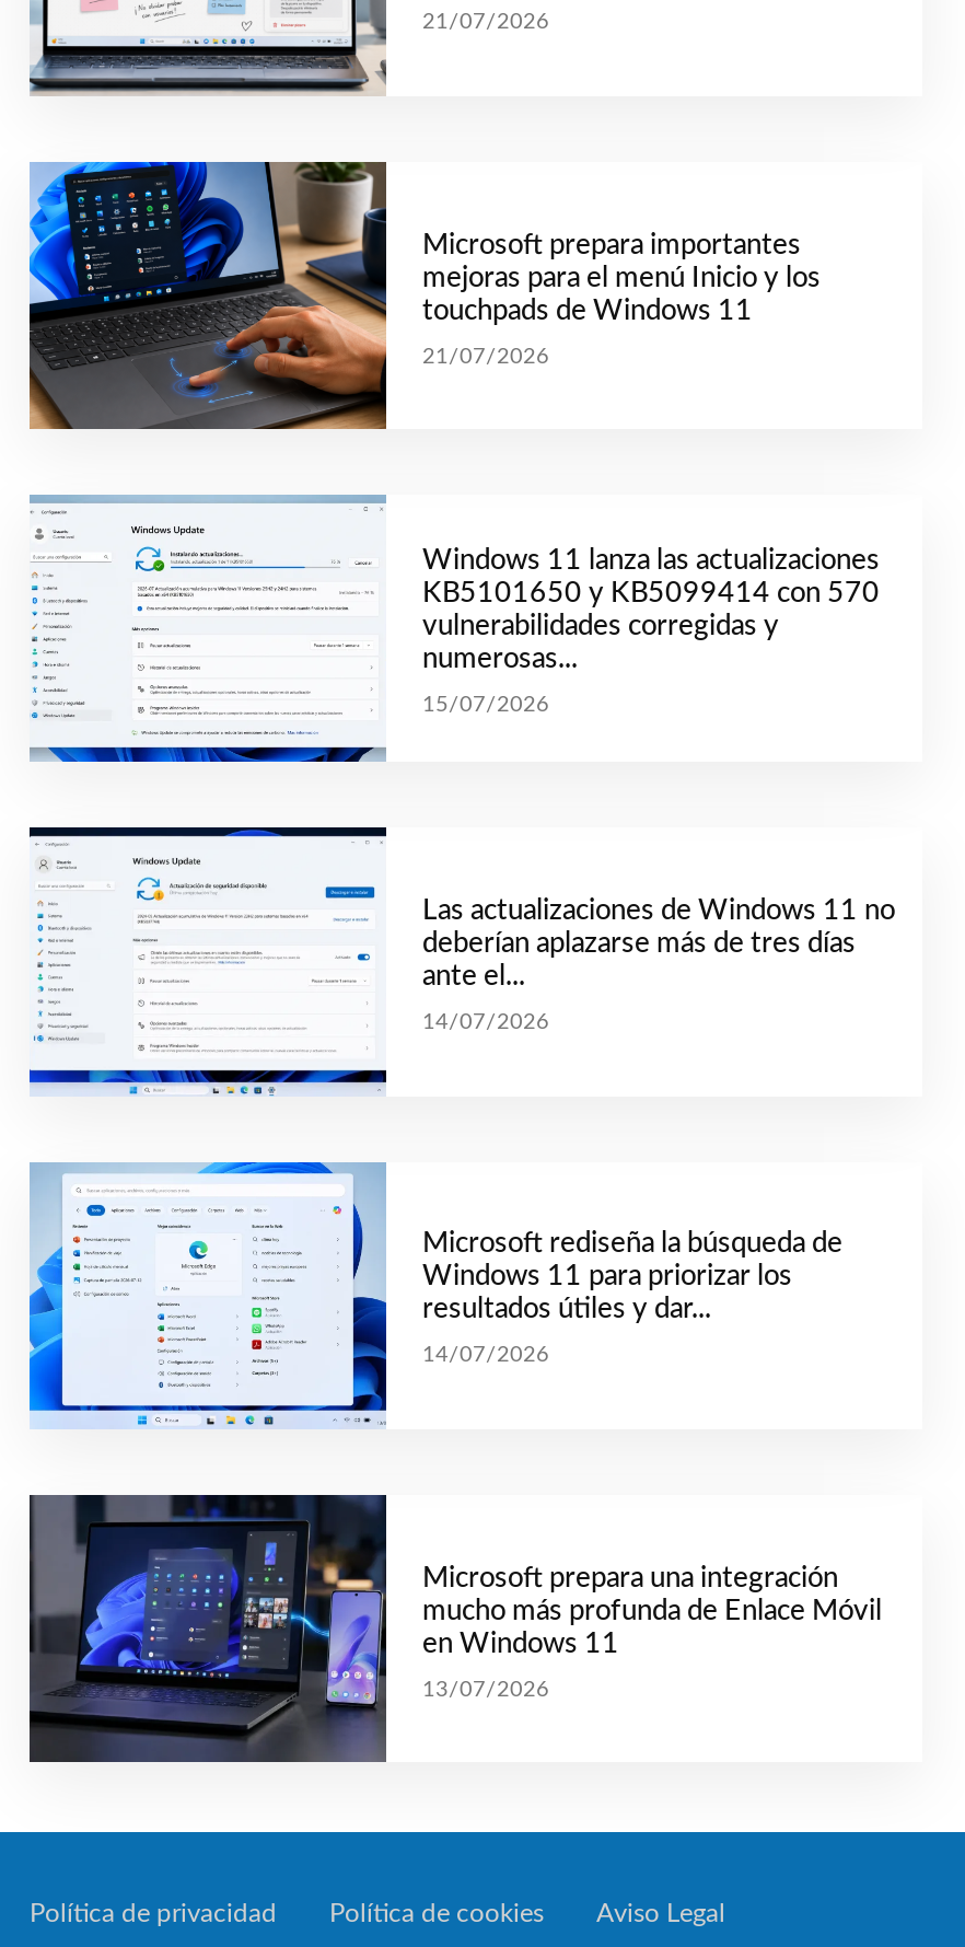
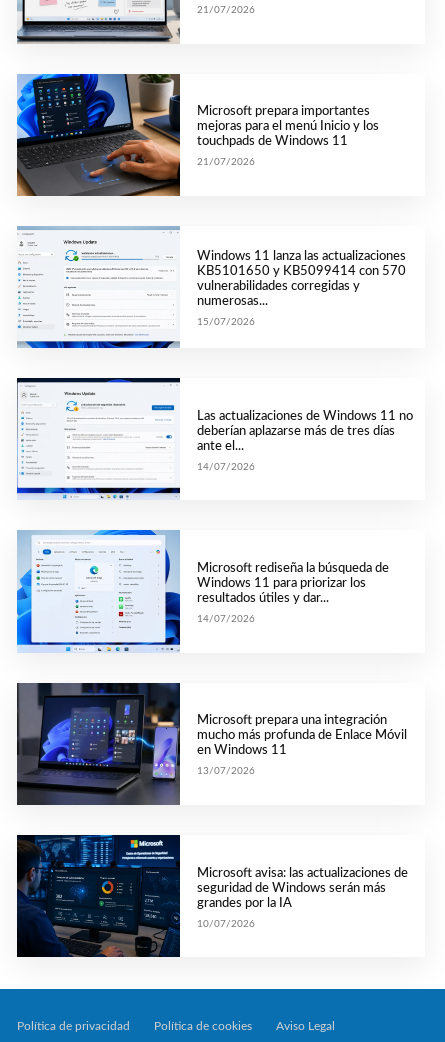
none -> [18,834,407,957] [image] | Microsoft avisa: las actualizaciones de | seguridad de Windows serán más | grandes por la IA | 10/07/2026

